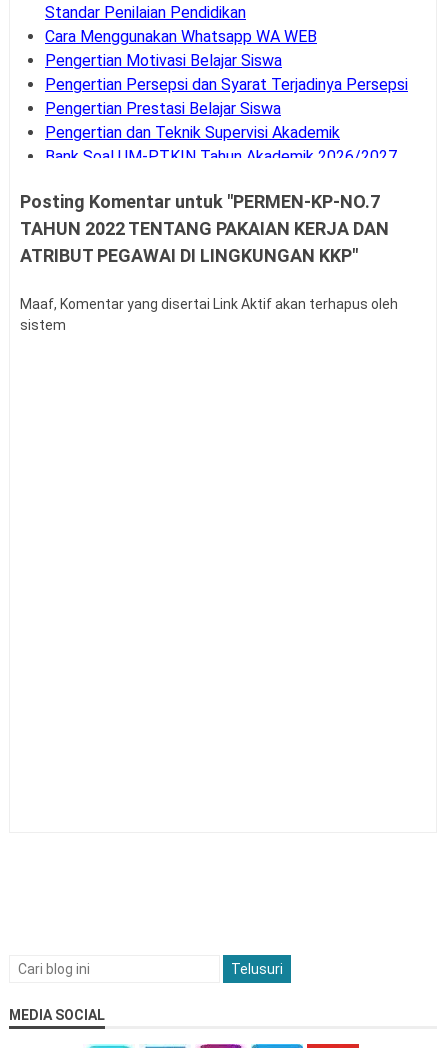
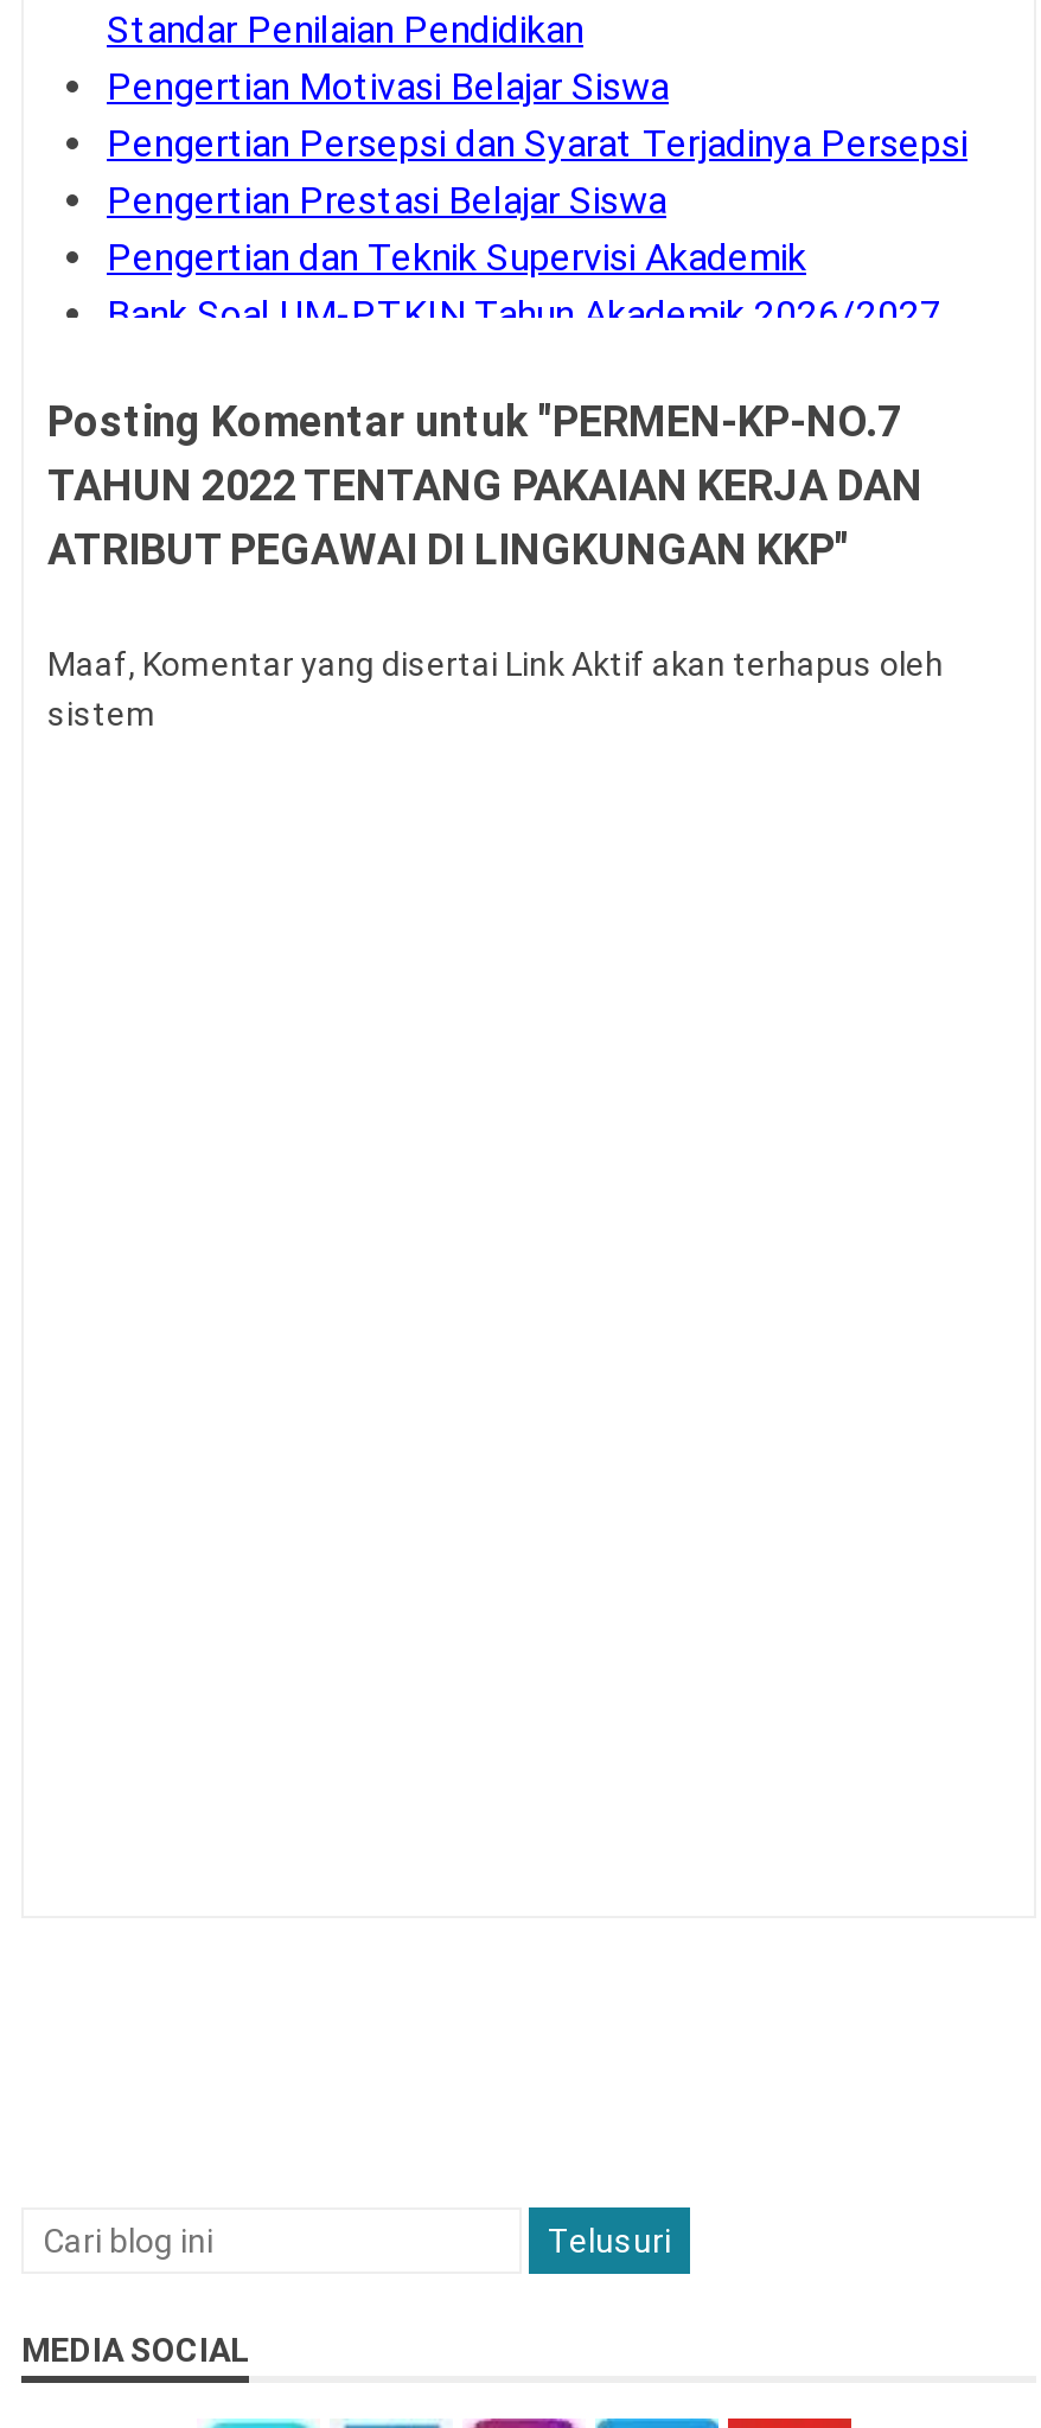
[45,27,317,46] Cara Menggunakan Whatsapp WA WEB -> none

